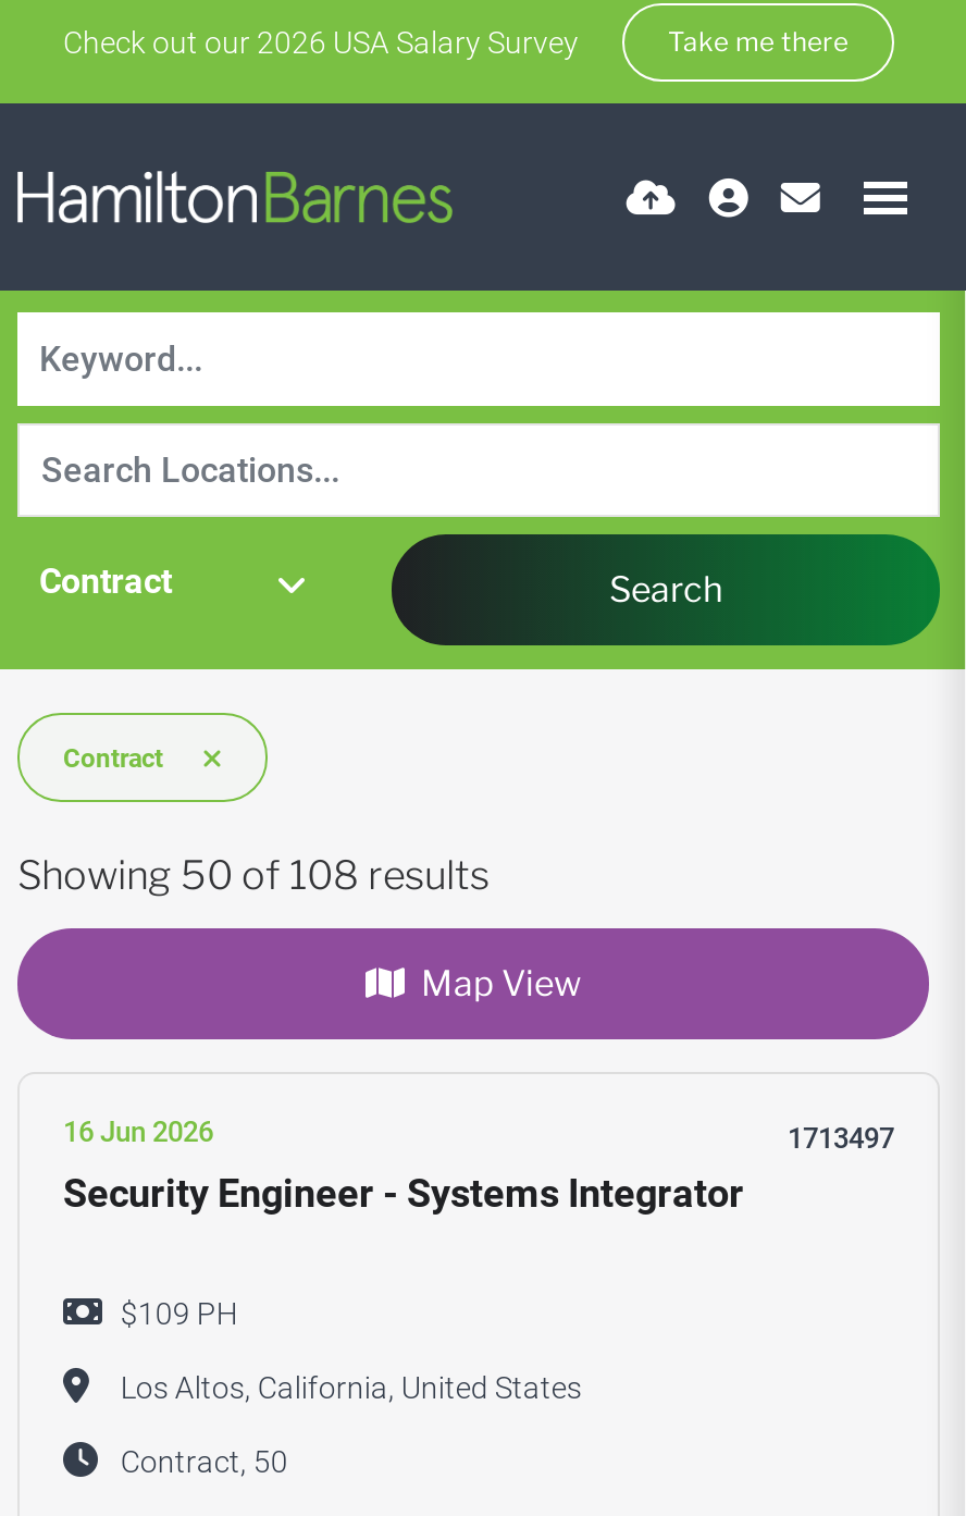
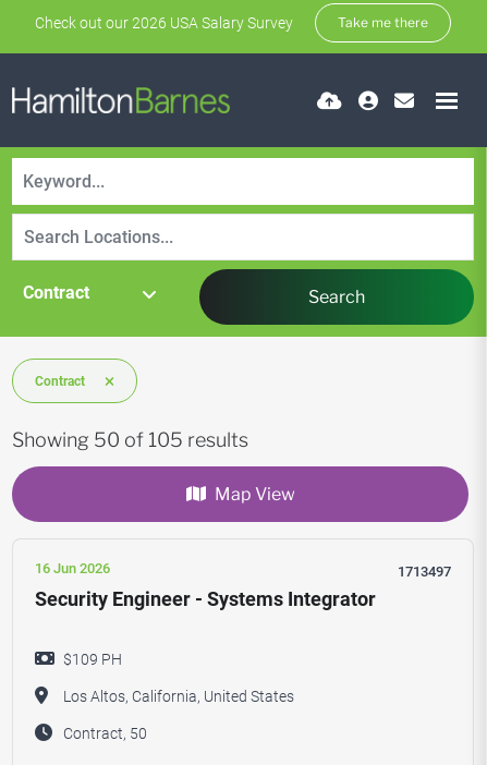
[17,852,490,898] Showing 50 of 108 results -> [12,428,248,451] Showing 50 of 105 results

